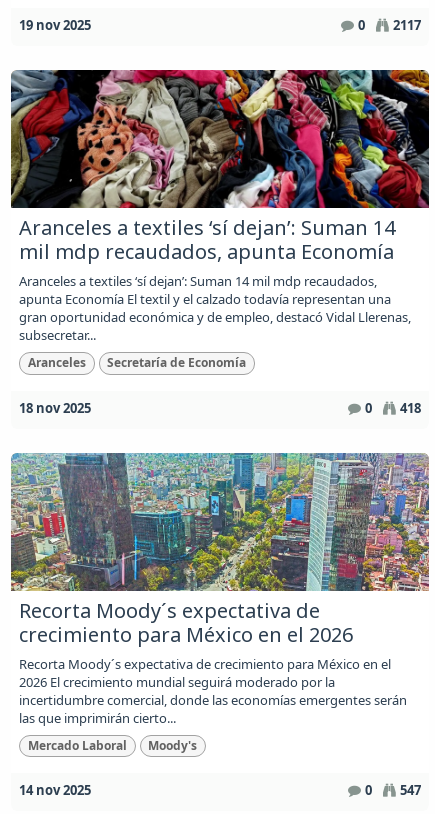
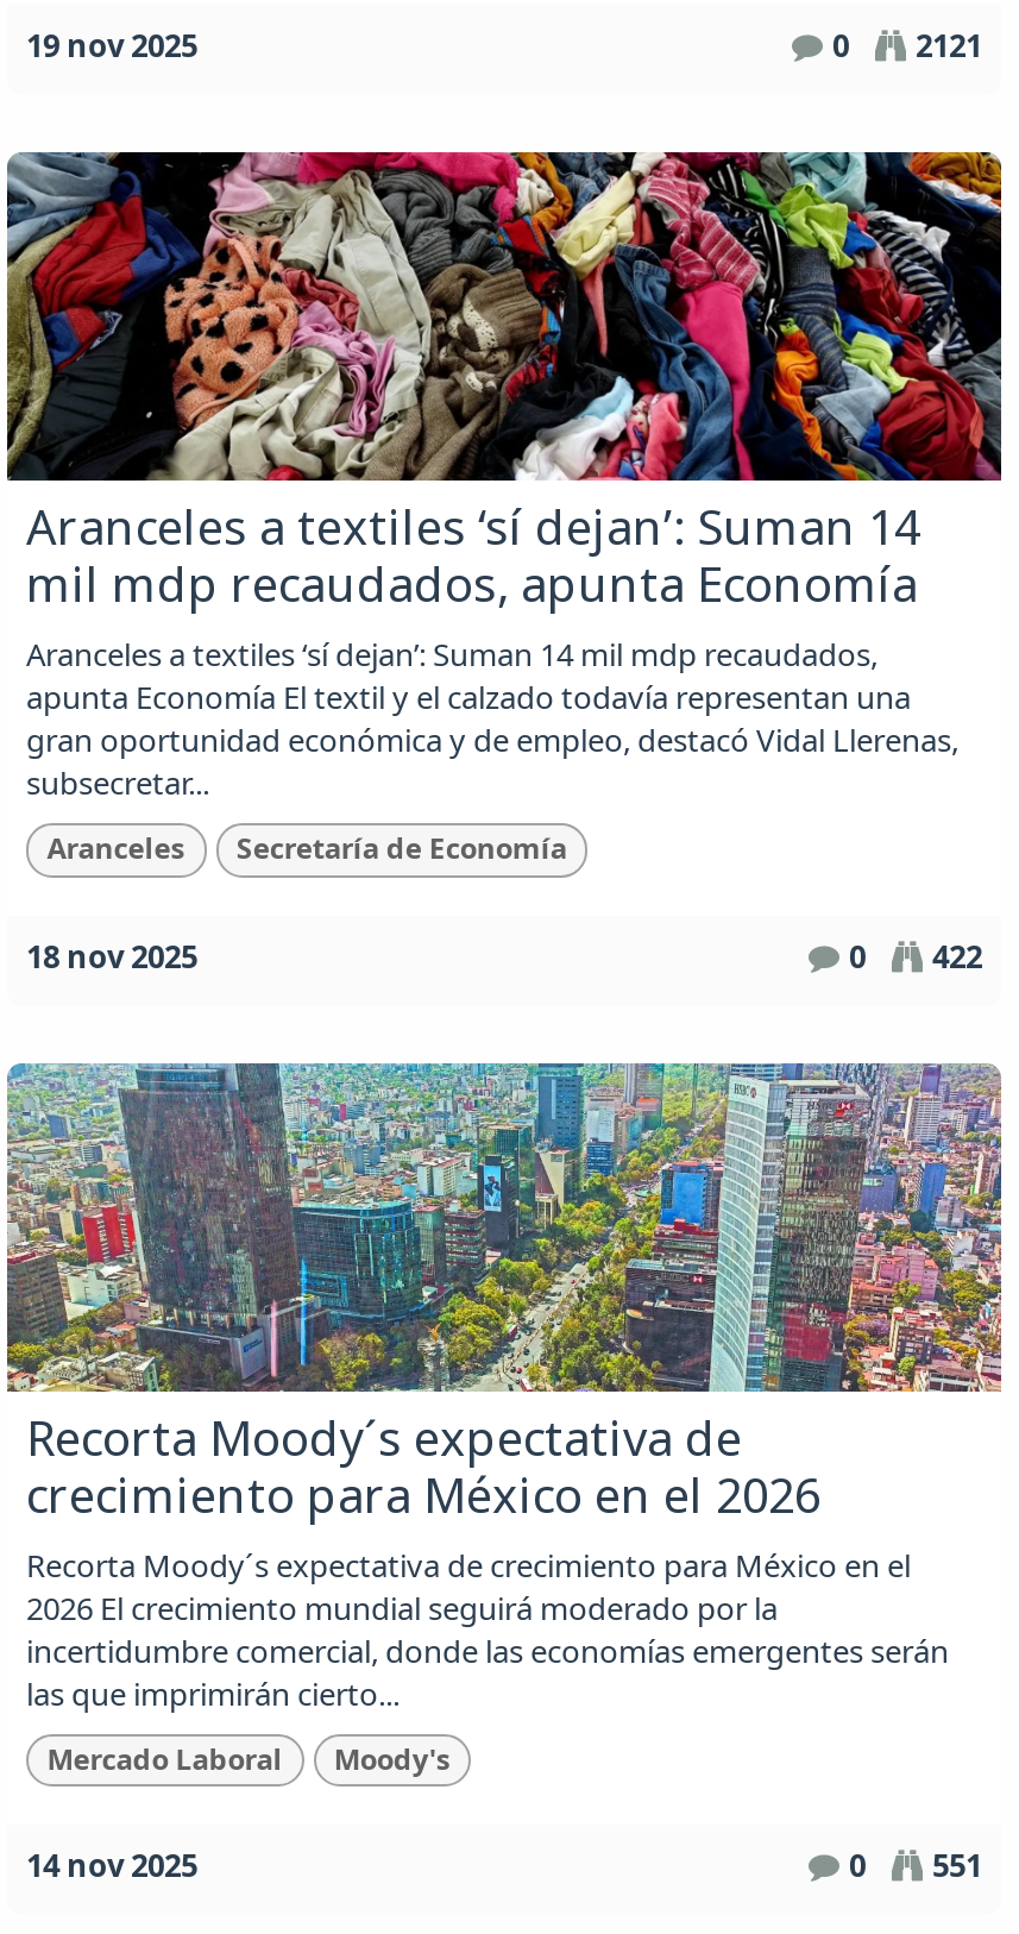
[358,16,421,34] 0 2117 -> [832,24,982,67] 0 2121
[365,399,421,417] 0 418 -> [849,934,982,977] 0 422
[365,781,421,799] 0 547 -> [849,1843,982,1886] 0 551

